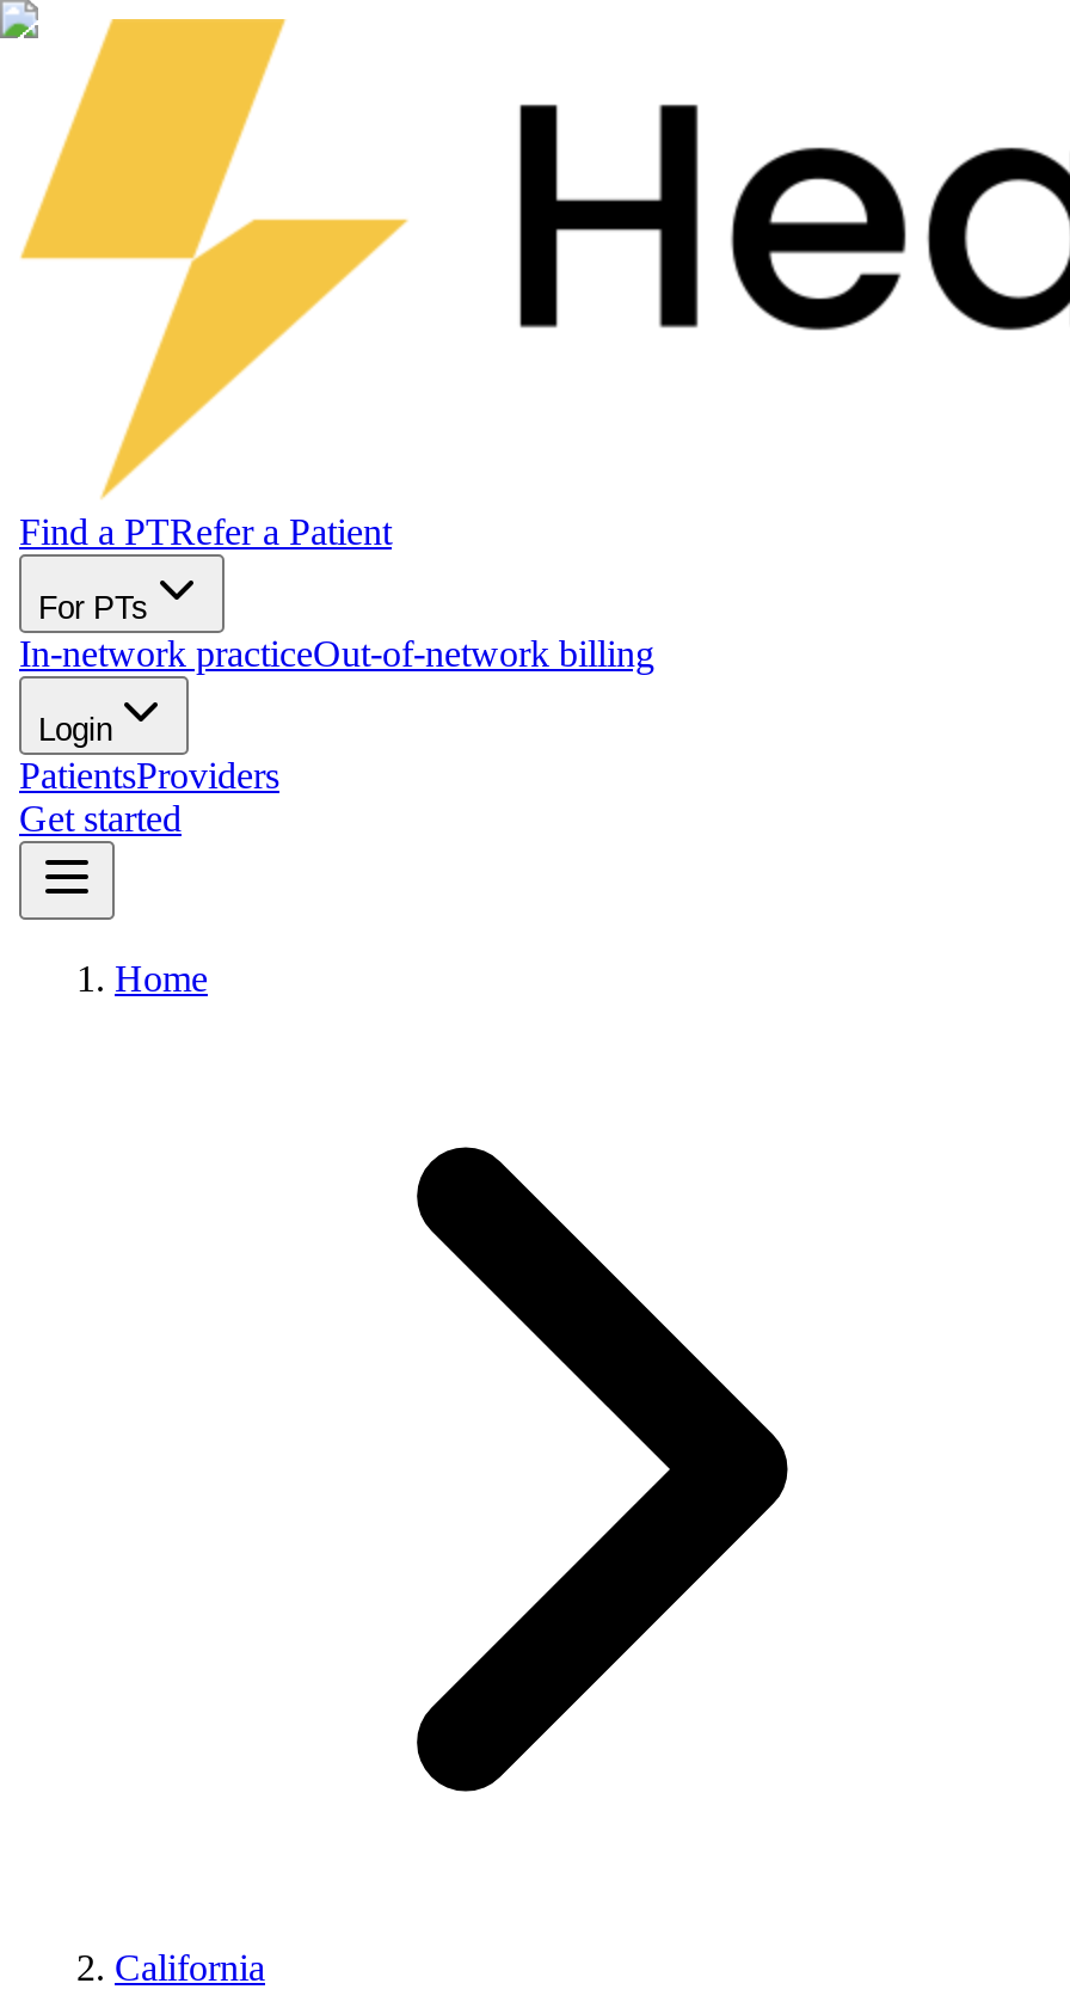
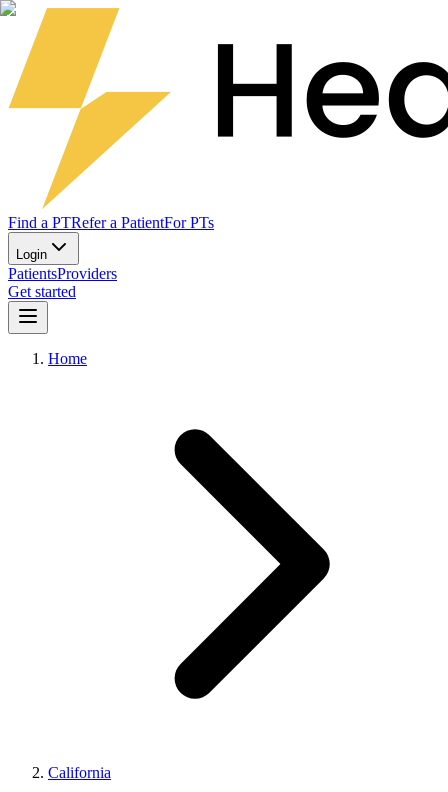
[19,511,654,674] Find a PTRefer a Patient | For PTs | In-network practiceOut-of-network billing -> [8,214,214,231] Find a PTRefer a PatientFor PTs

